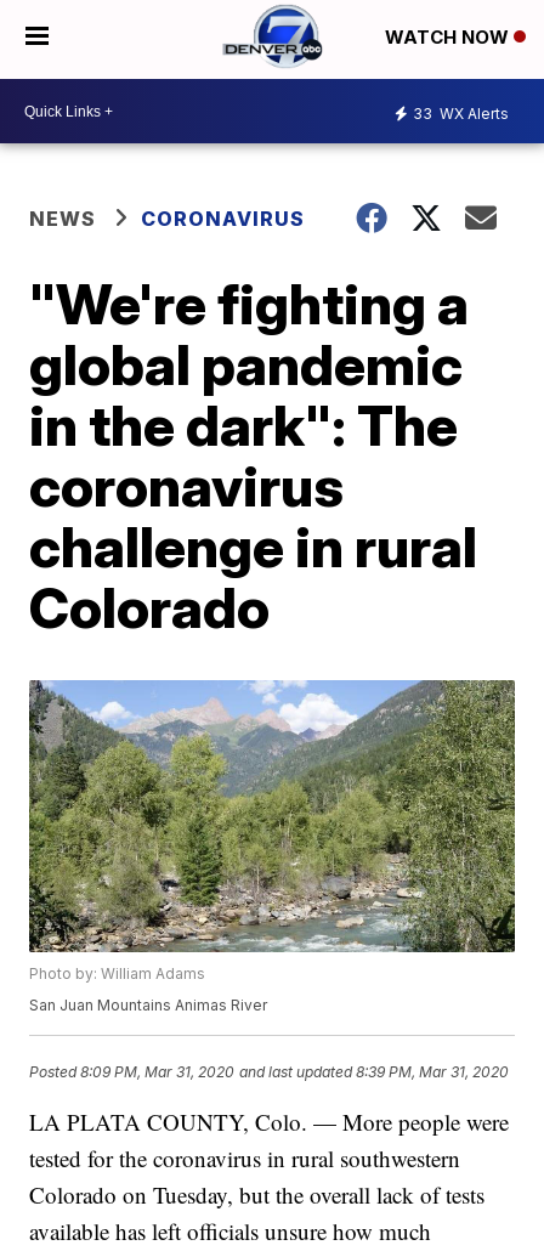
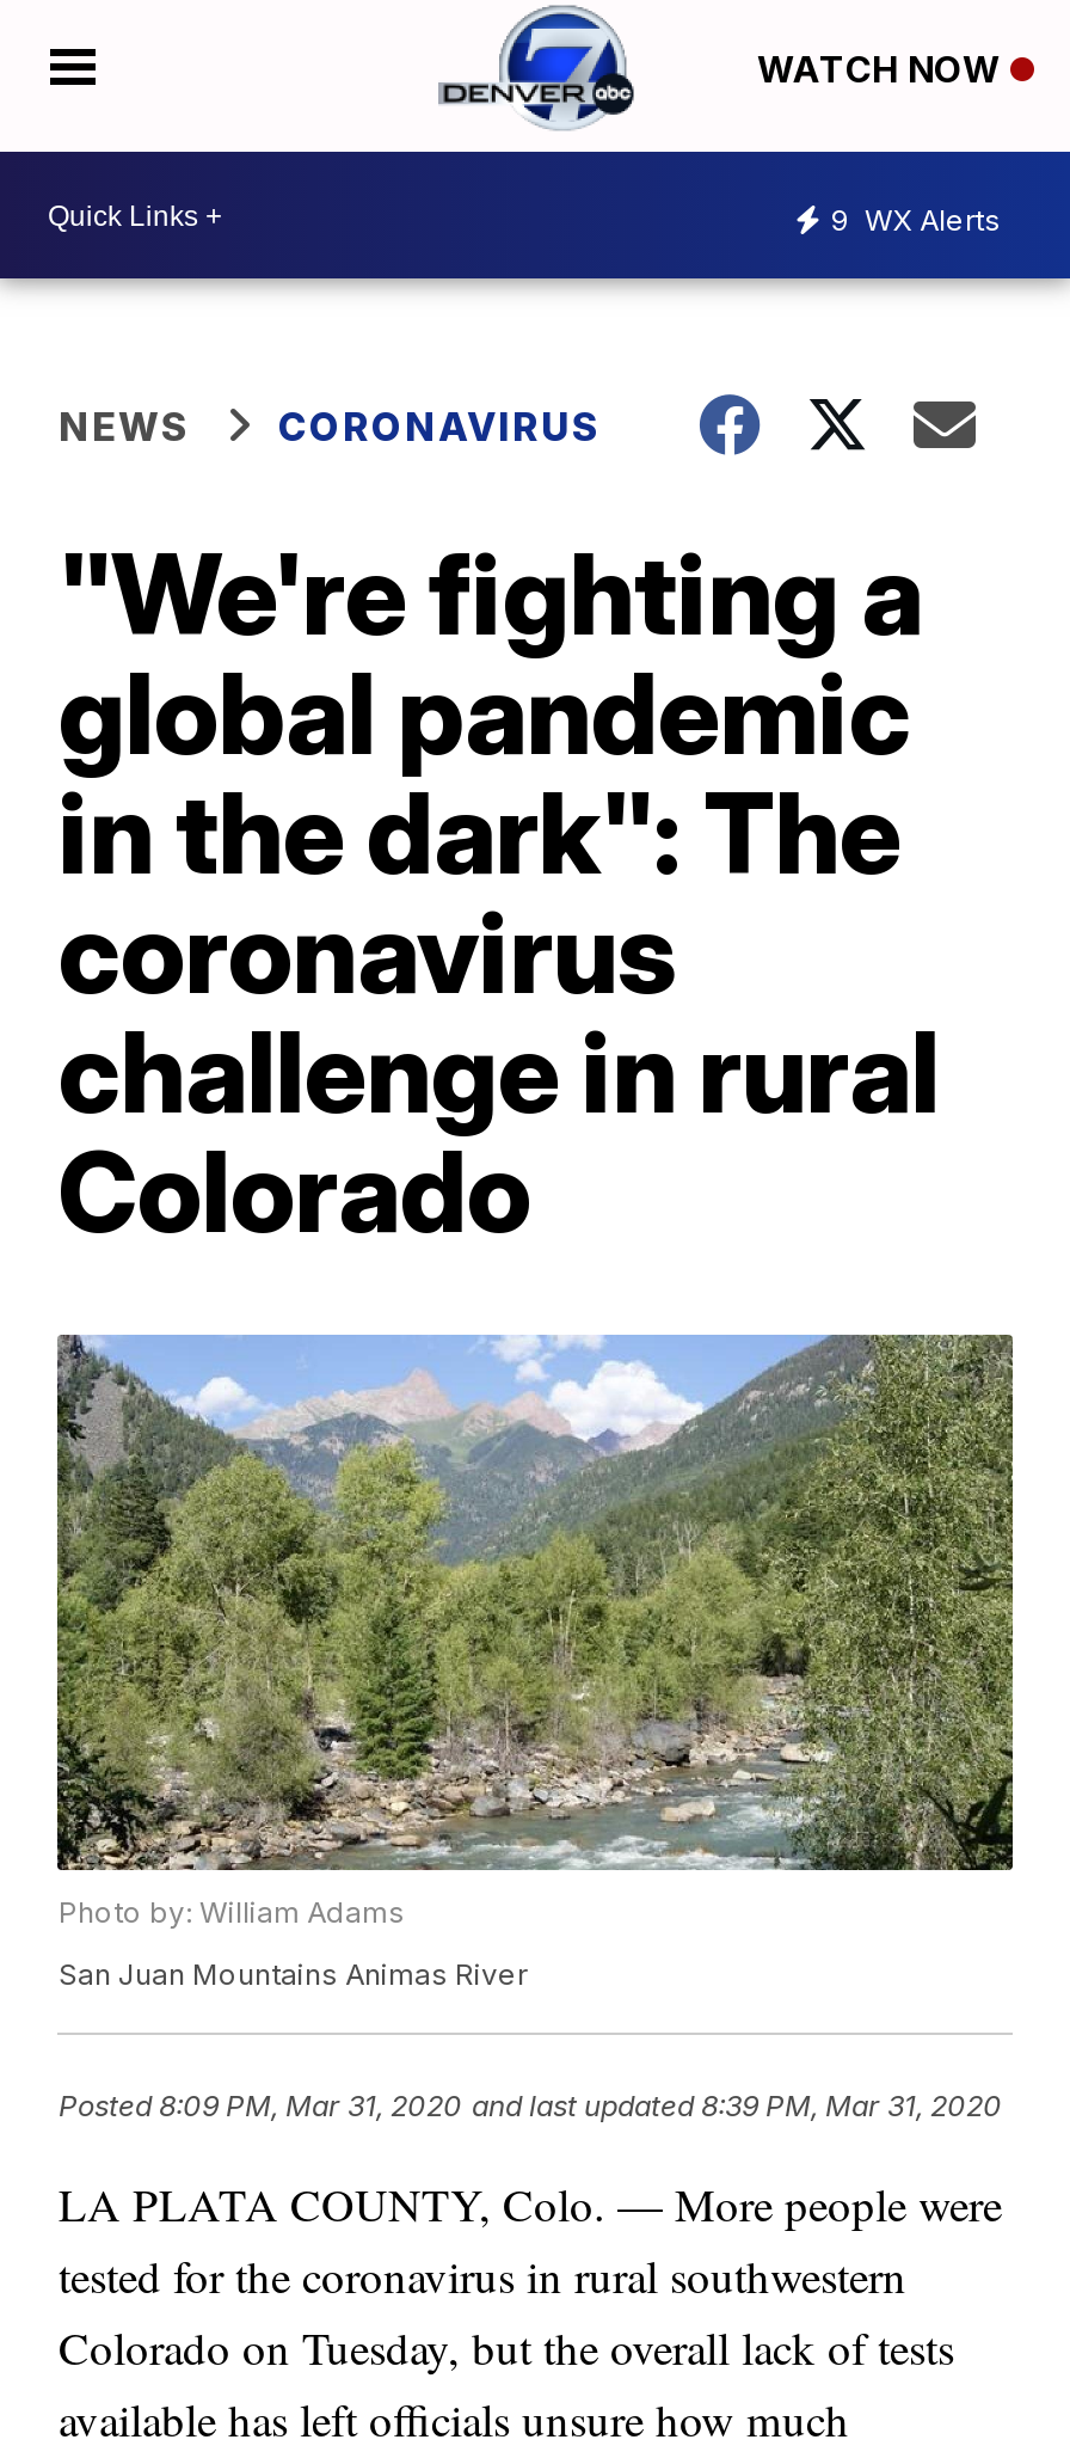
[413,104,509,122] 33 WX Alerts -> [831,201,1001,237] 9 WX Alerts

